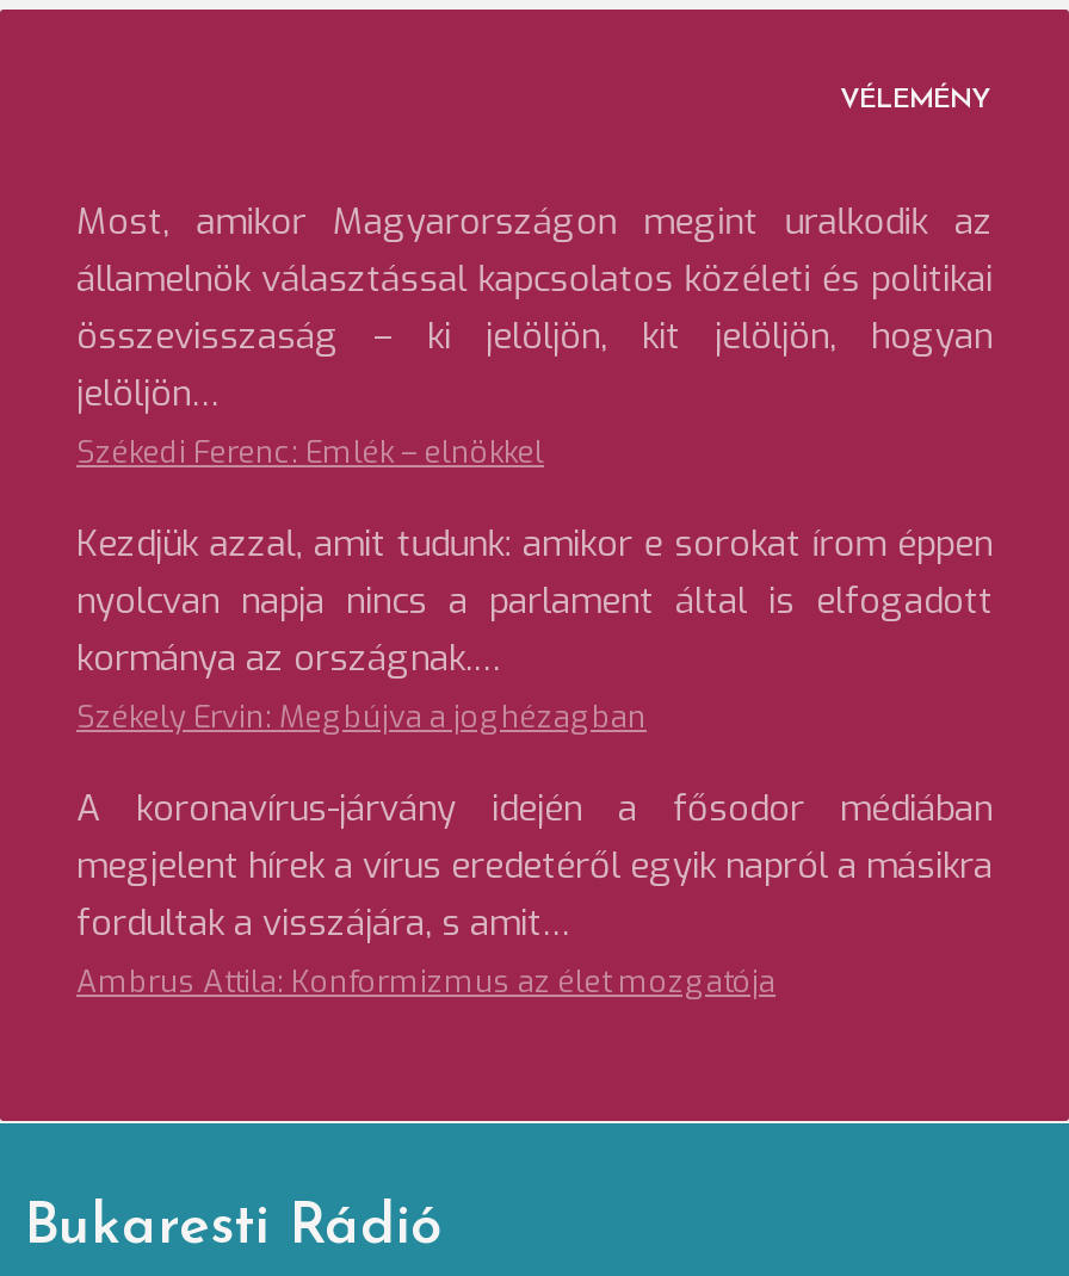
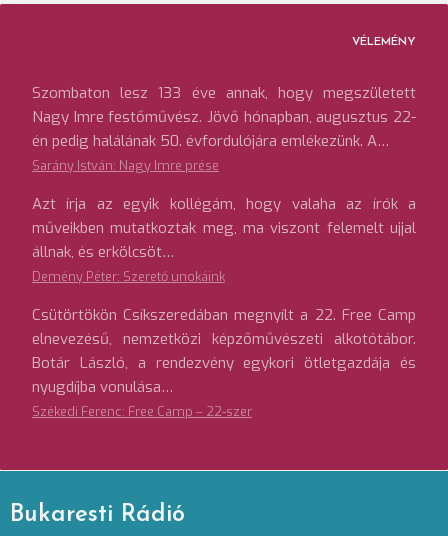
[76,199,993,474] Most, amikor Magyarországon megint uralkodik az | államelnök választással kapcsolatos közéleti és politikai | összevisszaság – ki jelöljön, kit jelöljön, hogyan | jelöljön… | Székedi Ferenc: Emlék – elnökkel -> [32,83,416,174] Szombaton lesz 133 éve annak, hogy megszületett | Nagy Imre festőművész. Jövő hónapban, augusztus 22- | én pedig halálának 50. évfordulójára emlékezünk. A… | Sarány István: Nagy Imre prése
[76,521,993,738] Kezdjük azzal, amit tudunk: amikor e sorokat írom éppen | nyolcvan napja nincs a parlament által is elfogadott | kormánya az országnak.… | Székely Ervin: Megbújva a joghézagban -> [32,194,416,285] Azt írja az egyik kollégám, hogy valaha az írók a | műveikben mutatkoztak meg, ma viszont felemelt ujjal | állnak, és erkölcsöt… | Demény Péter: Szerető unokáink
[76,786,993,1003] A koronavírus-járvány idején a fősodor médiában | megjelent hírek a vírus eredetéről egyik napról a másikra | fordultak a visszájára, s amit… | Ambrus Attila: Konformizmus az élet mozgatója -> [32,305,416,420] Csütörtökön Csíkszeredában megnyílt a 22. Free Camp | elnevezésű, nemzetközi képzőművészeti alkotótábor. | Botár László, a rendezvény egykori ötletgazdája és | nyugdíjba vonulása… | Székedi Ferenc: Free Camp – 22-szer

